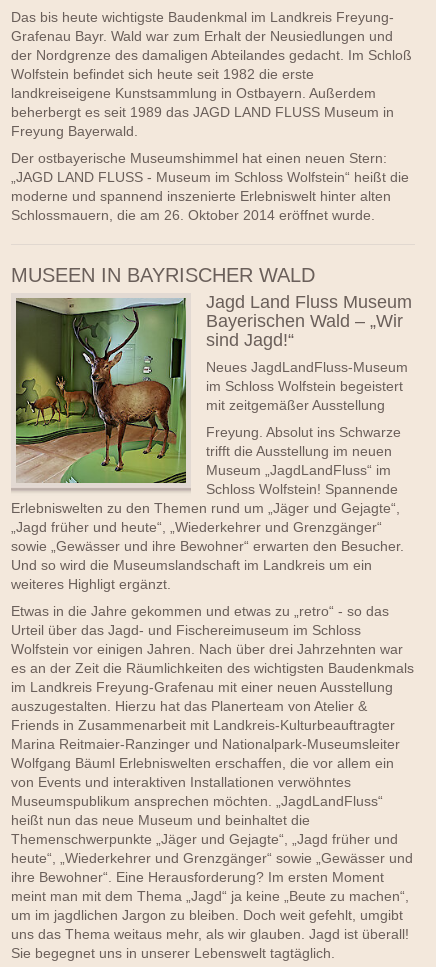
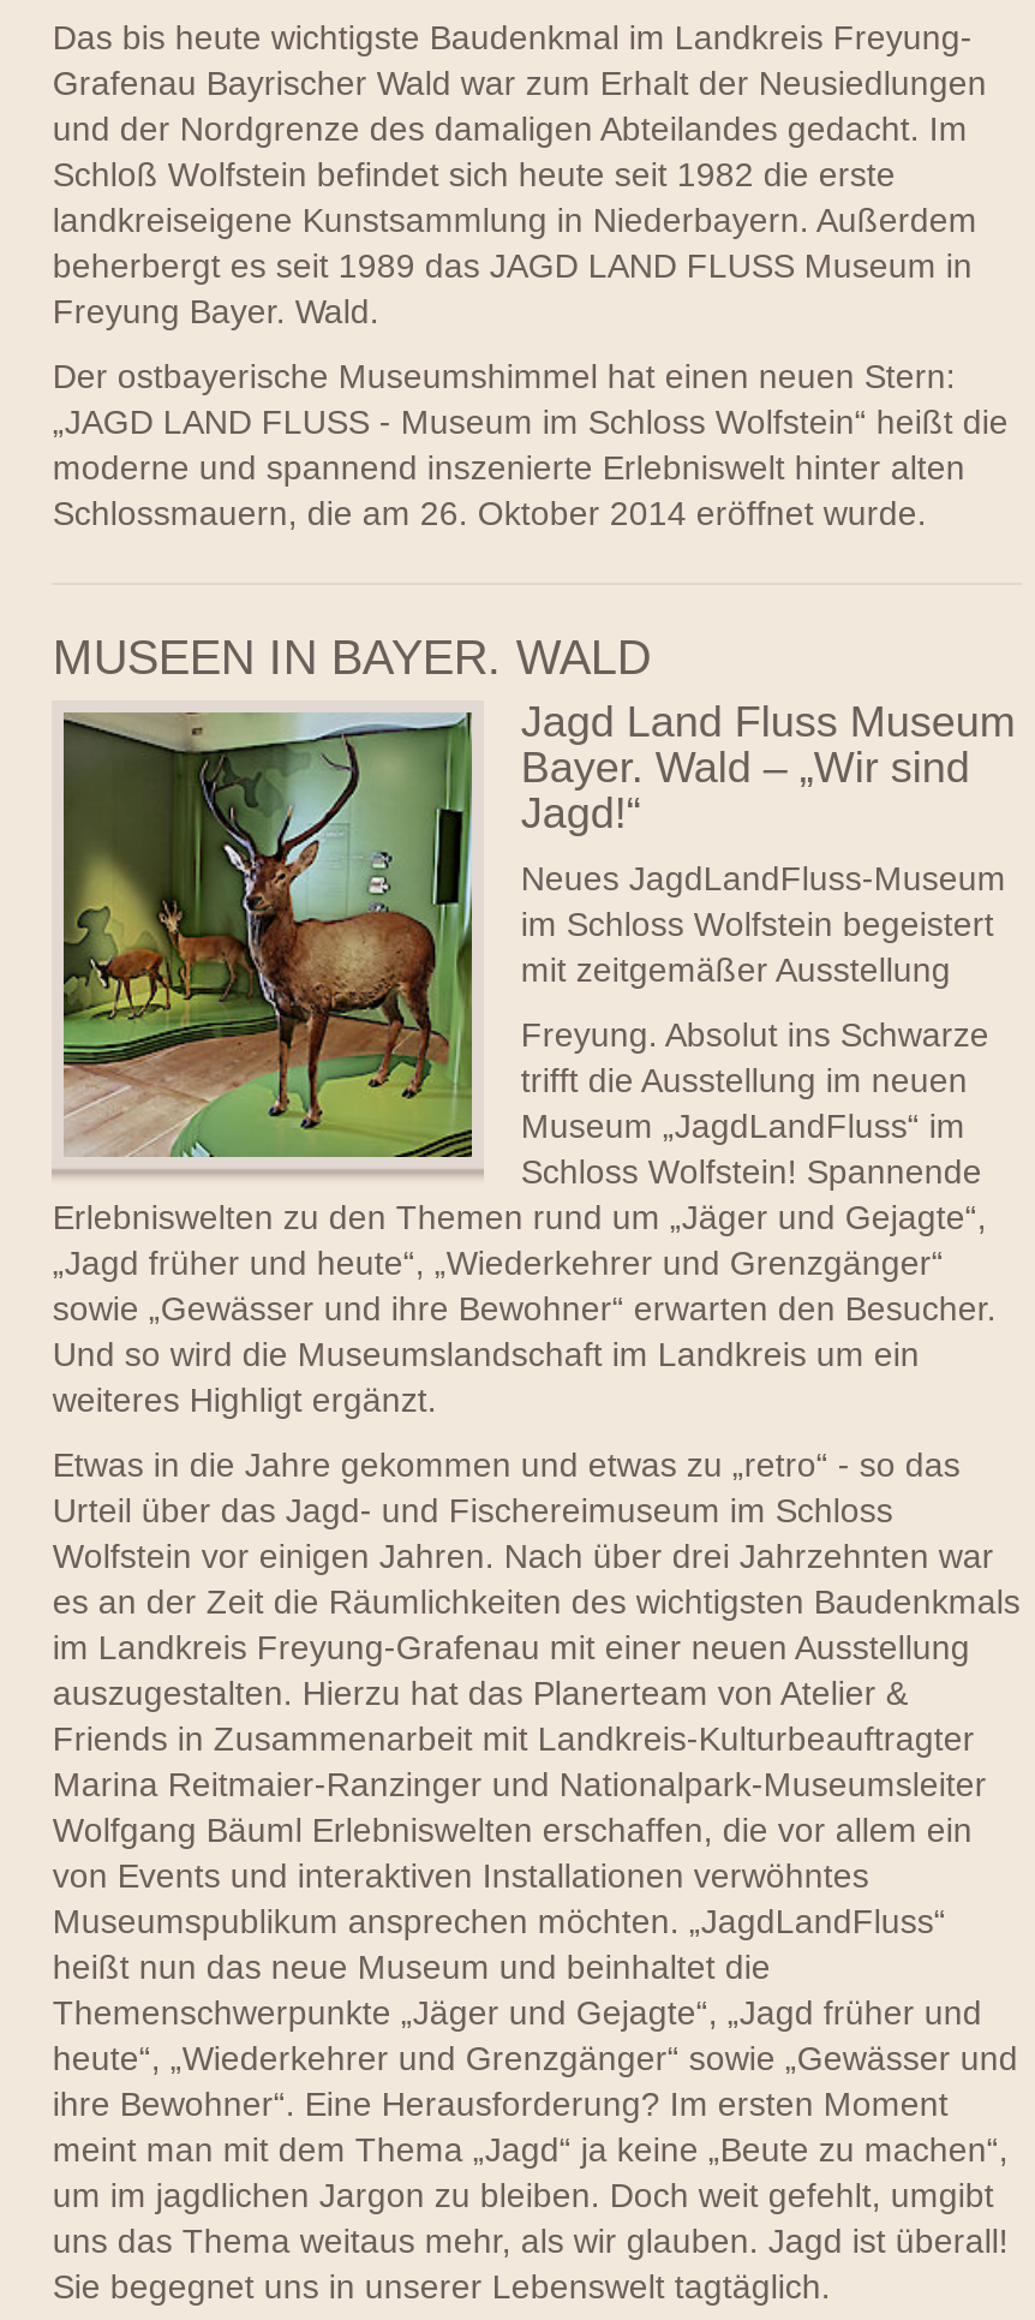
[11,28,412,101] Grafenau Bayr. Wald war zum Erhalt der Neusiedlungen und | der Nordgrenze des damaligen Abteilandes gedacht. Im Schloß | Wolfstein befindet sich heute seit 1982 die erste | landkreiseigene Kunstsammlung in Ostbayern. Außerdem -> [53,63,987,239] Grafenau Bayrischer Wald war zum Erhalt der Neusiedlungen | und der Nordgrenze des damaligen Abteilandes gedacht. Im | Schloß Wolfstein befindet sich heute seit 1982 die erste | landkreiseigene Kunstsammlung in Niederbayern. Außerdem
[11,123,138,139] Freyung Bayerwald. -> [53,291,379,330] Freyung Bayer. Wald.
[11,264,315,286] MUSEEN IN BAYRISCHER WALD -> [53,630,651,683] MUSEEN IN BAYER. WALD
[206,311,403,350] Bayerischen Wald – „Wir | sind Jagd!“ -> [521,743,970,837] Bayer. Wald – „Wir sind | Jagd!“

